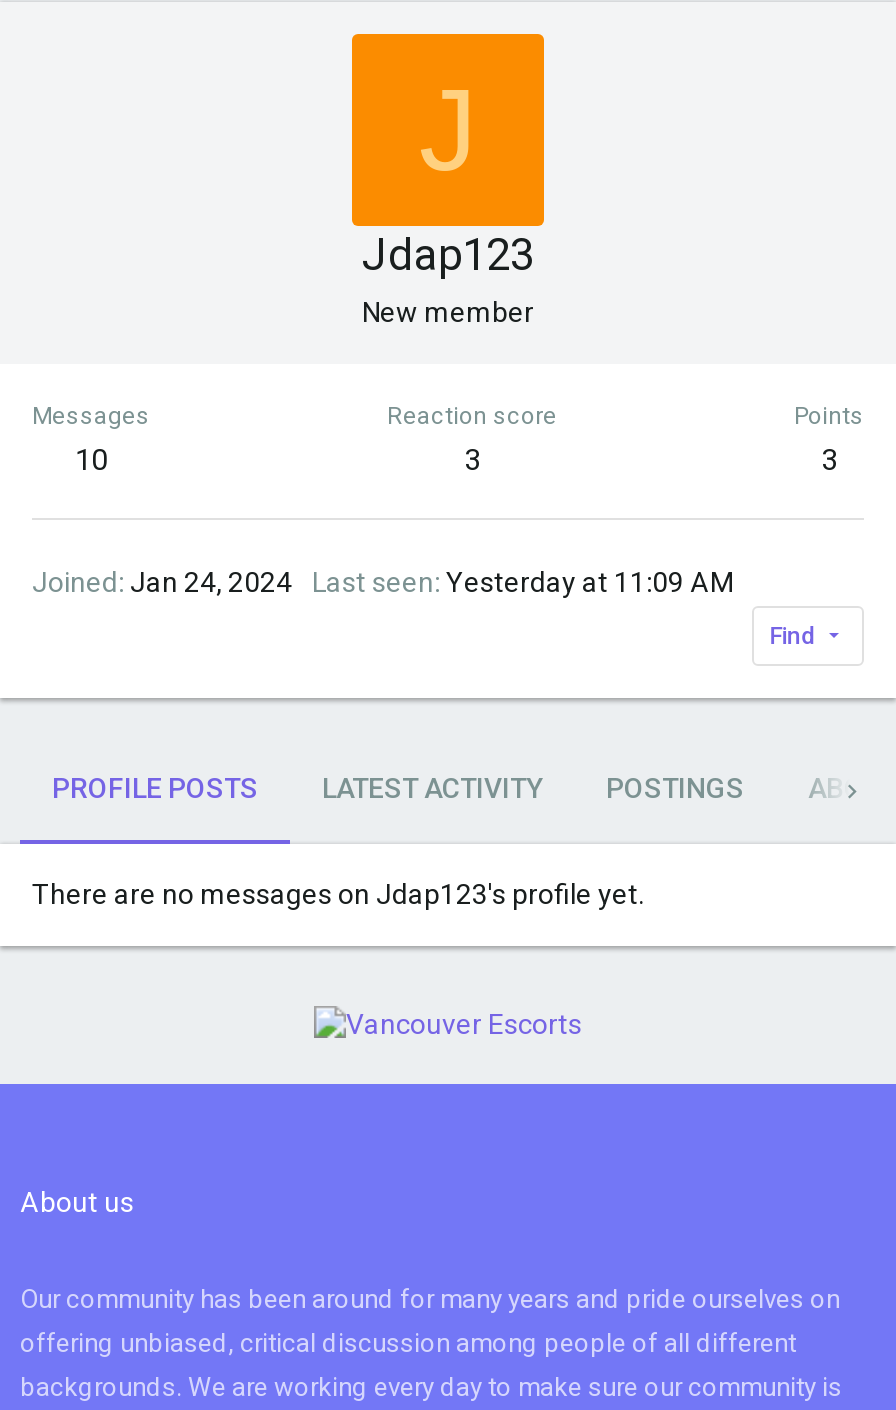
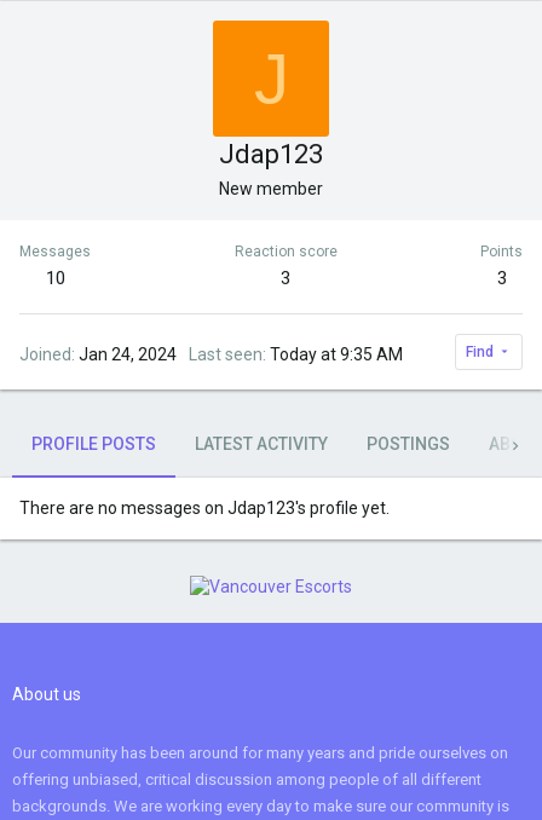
[312,566,734,598] Last seen Yesterday at 11:09 AM -> [189,344,403,363] Last seen Today at 9:35 AM

